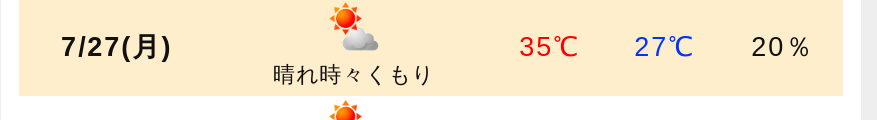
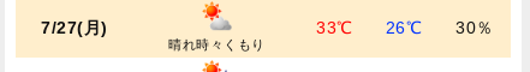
[519,32,580,62] 35℃ -> [316,19,353,37] 33℃
[634,32,695,62] 27℃ -> [385,19,422,37] 26℃
[751,32,814,62] 20％ -> [456,19,494,37] 30％

